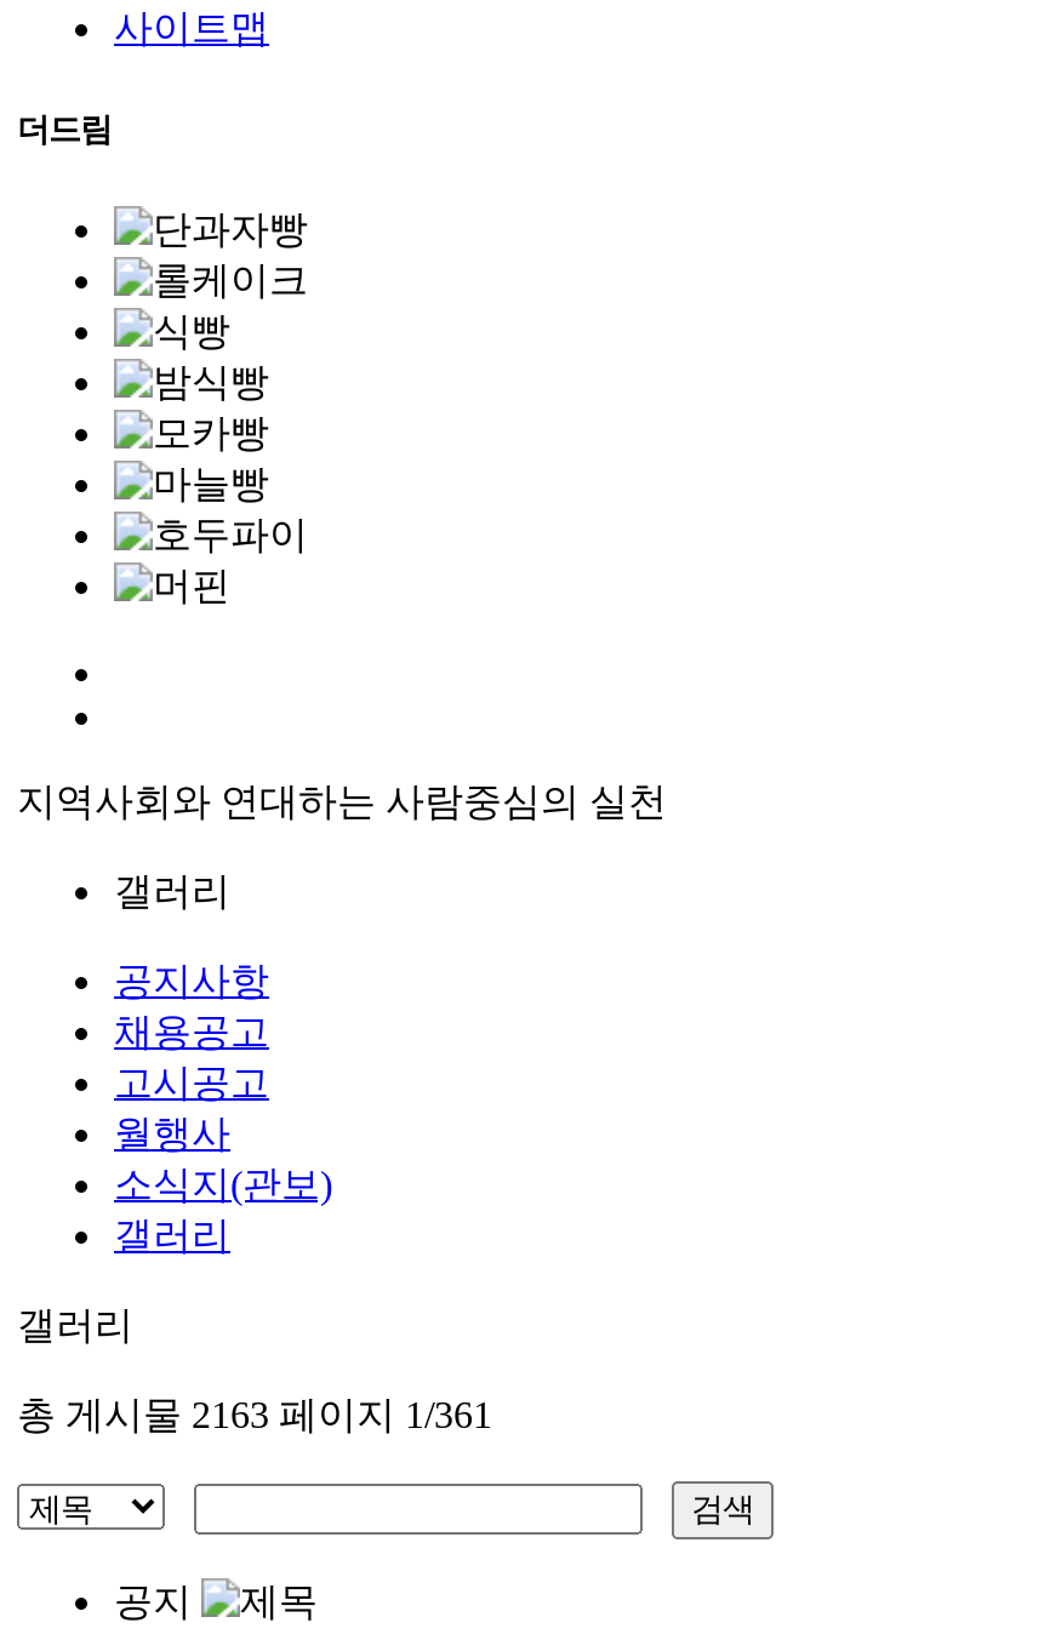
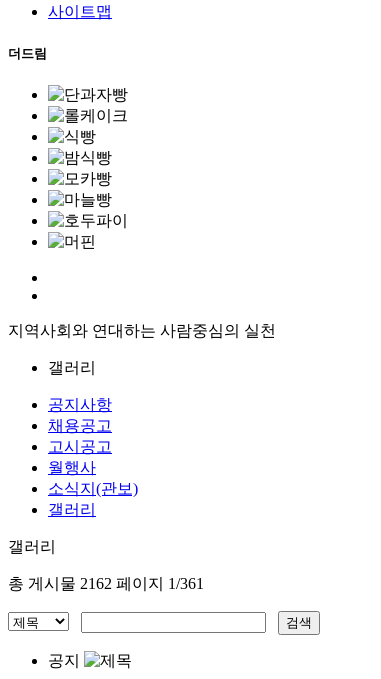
[17,1394,492,1435] 총 게시물 2163 페이지 1/361 -> [8,575,204,592] 총 게시물 2162 페이지 1/361

